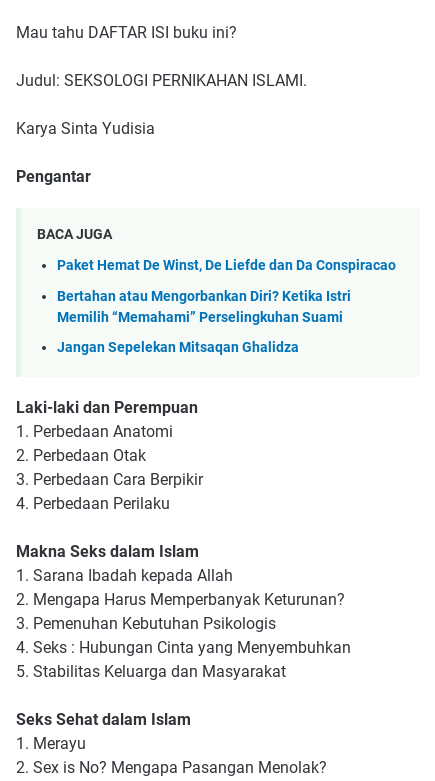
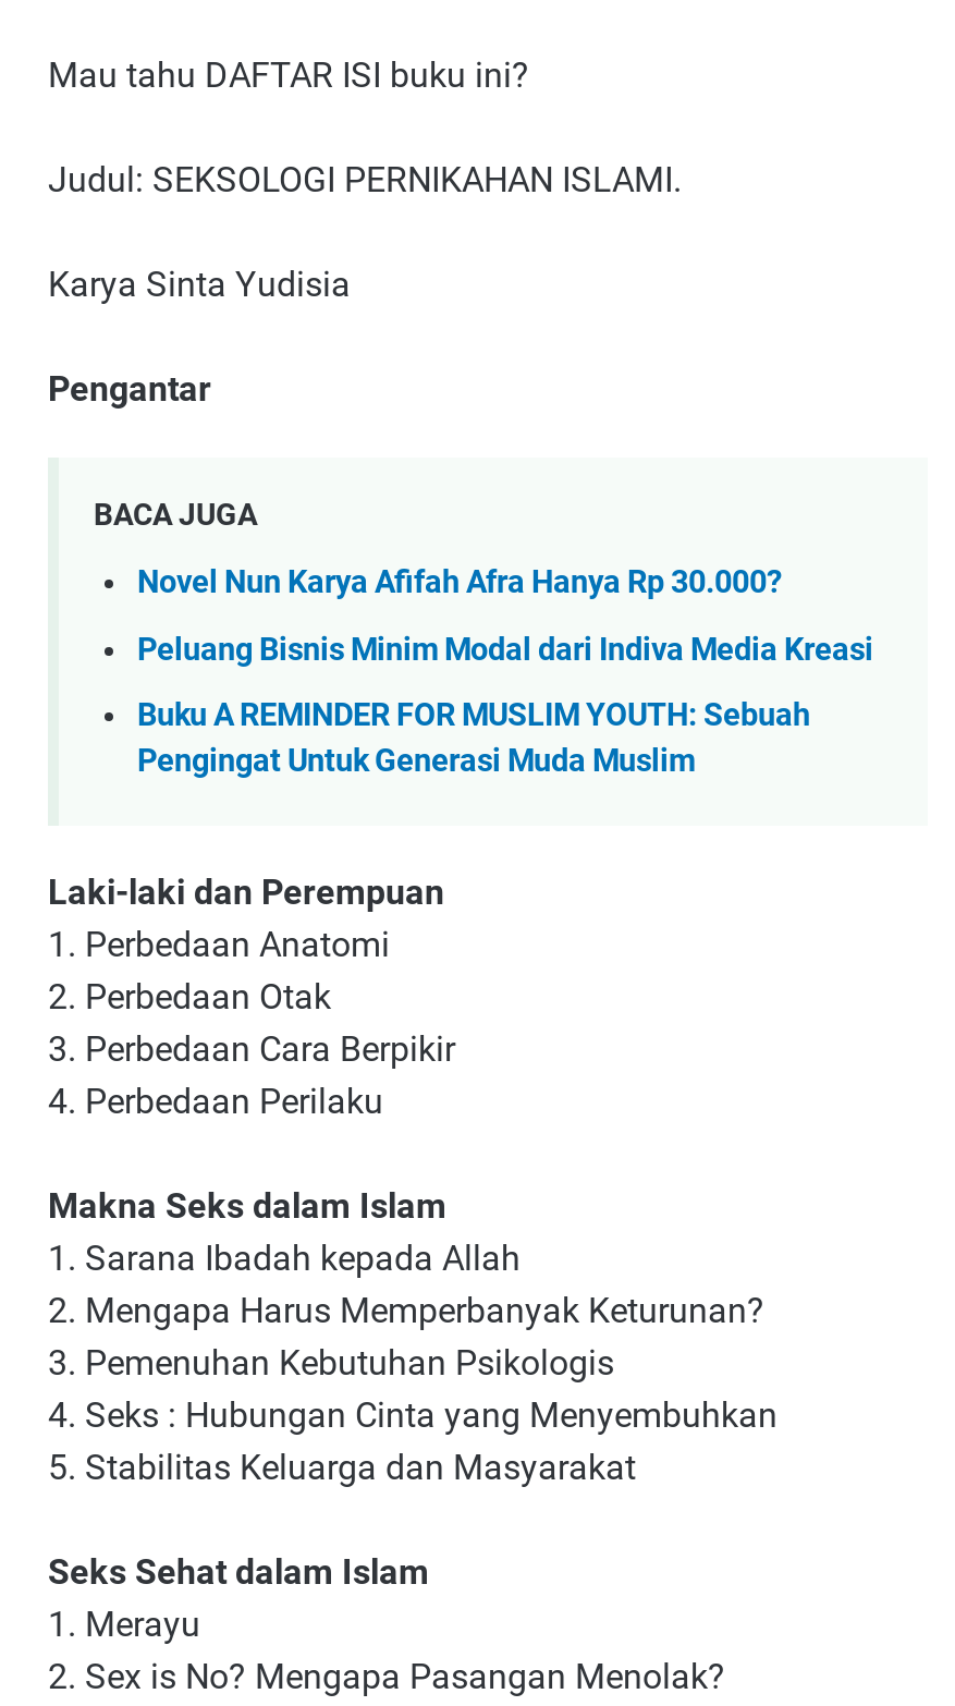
[57,257,396,274] Paket Hemat De Winst, De Liefde dan Da Conspiracao -> [137,564,782,601] Novel Nun Karya Afifah Afra Hanya Rp 30.000?
[57,287,351,325] Bertahan atau Mengorbankan Diri? Ketika Istri | Memilih “Memahami” Perselingkuhan Suami -> [137,631,873,668] Peluang Bisnis Minim Modal dari Indiva Media Kreasi
[57,339,299,356] Jangan Sepelekan Mitsaqan Ghalidza -> [137,697,810,780] Buku A REMINDER FOR MUSLIM YOUTH: Sebuah | Pengingat Untuk Generasi Muda Muslim

